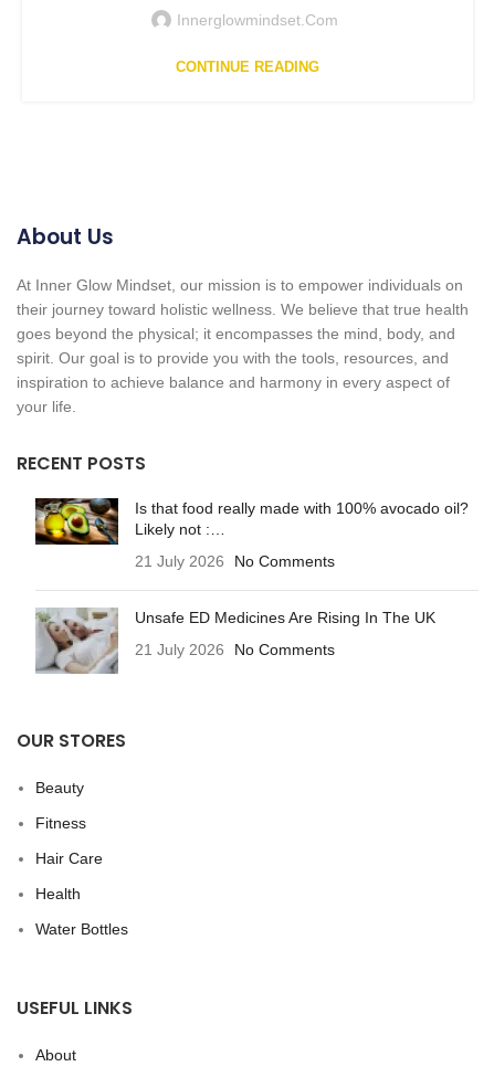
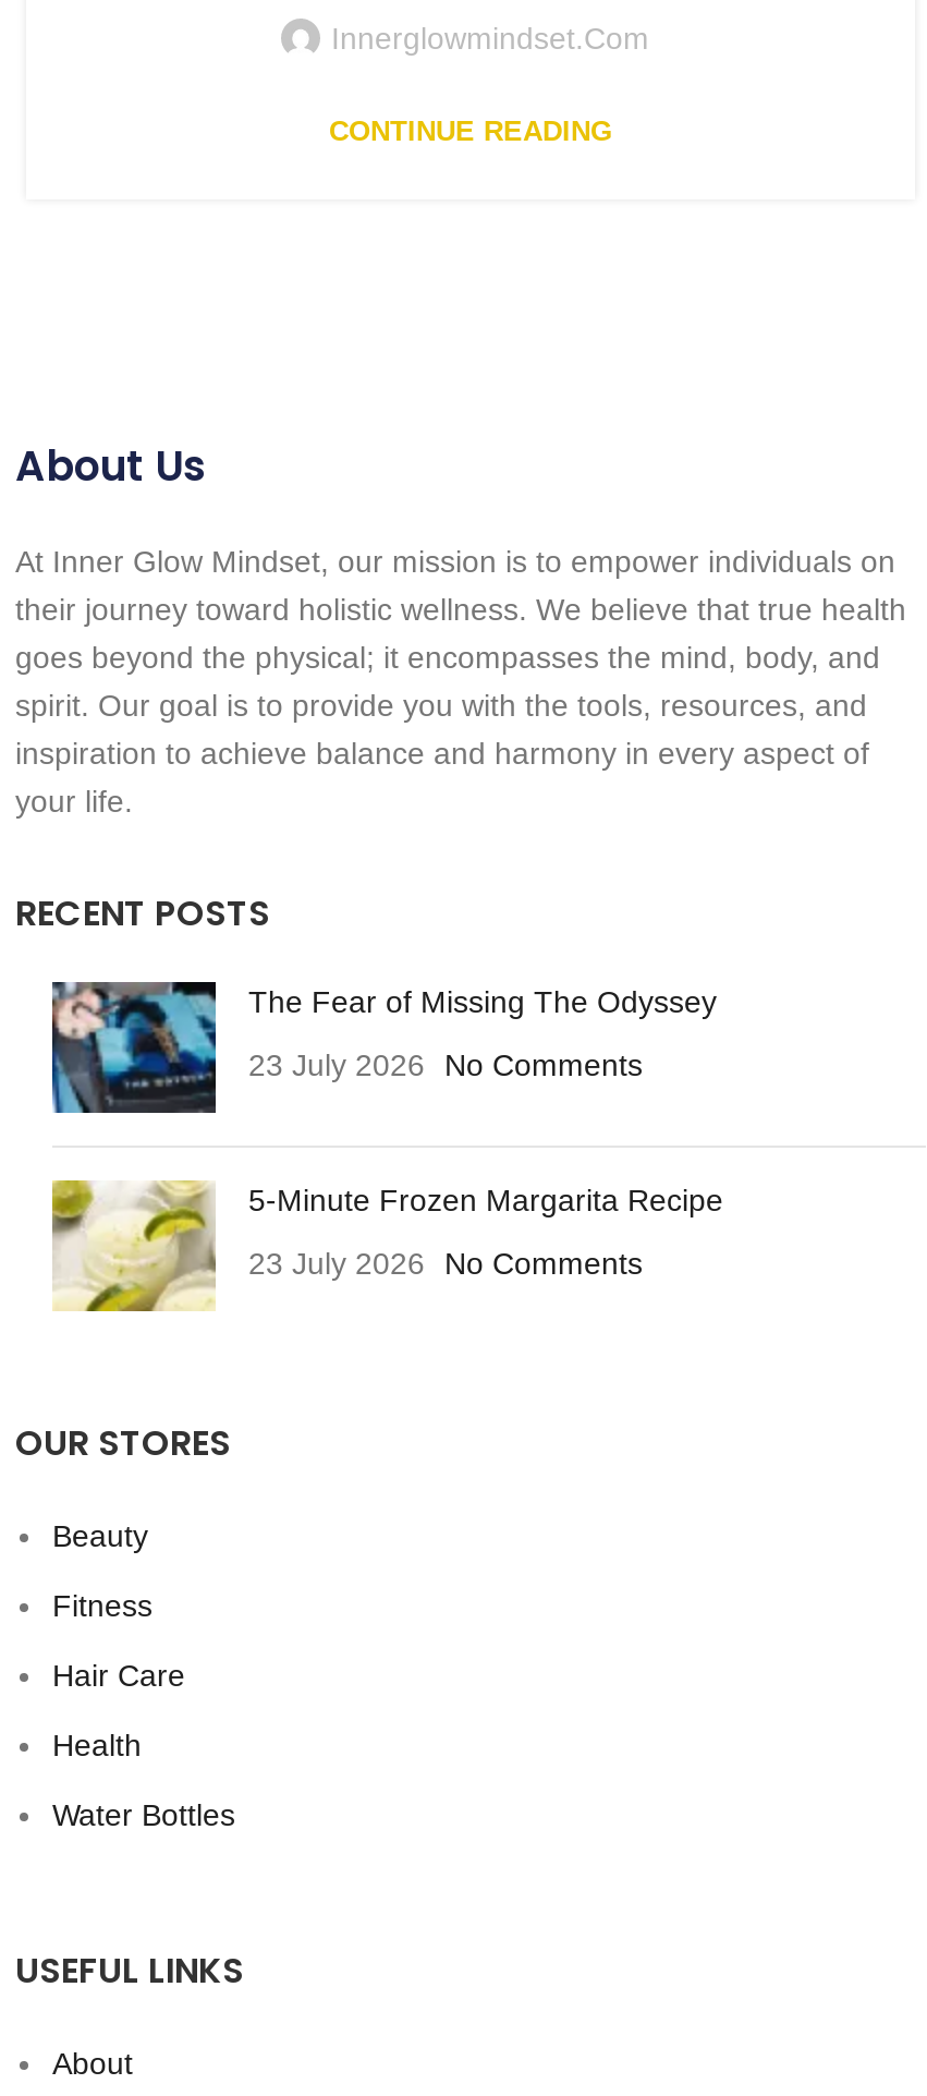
[34,497,469,564] [image] | Is that food really made with 100% avocado oil? | Likely not :… -> [50,980,717,1115] [image] | The Fear of Missing The Odyssey
[135,552,335,570] 21 July 2026 No Comments -> [248,1047,643,1081] 23 July 2026 No Comments
[34,608,435,675] [image] | Unsafe ED Medicines Are Rising In The UK -> [50,1178,723,1313] [image] | 5-Minute Frozen Margarita Recipe
[135,640,335,658] 21 July 2026 No Comments -> [248,1245,643,1280] 23 July 2026 No Comments

